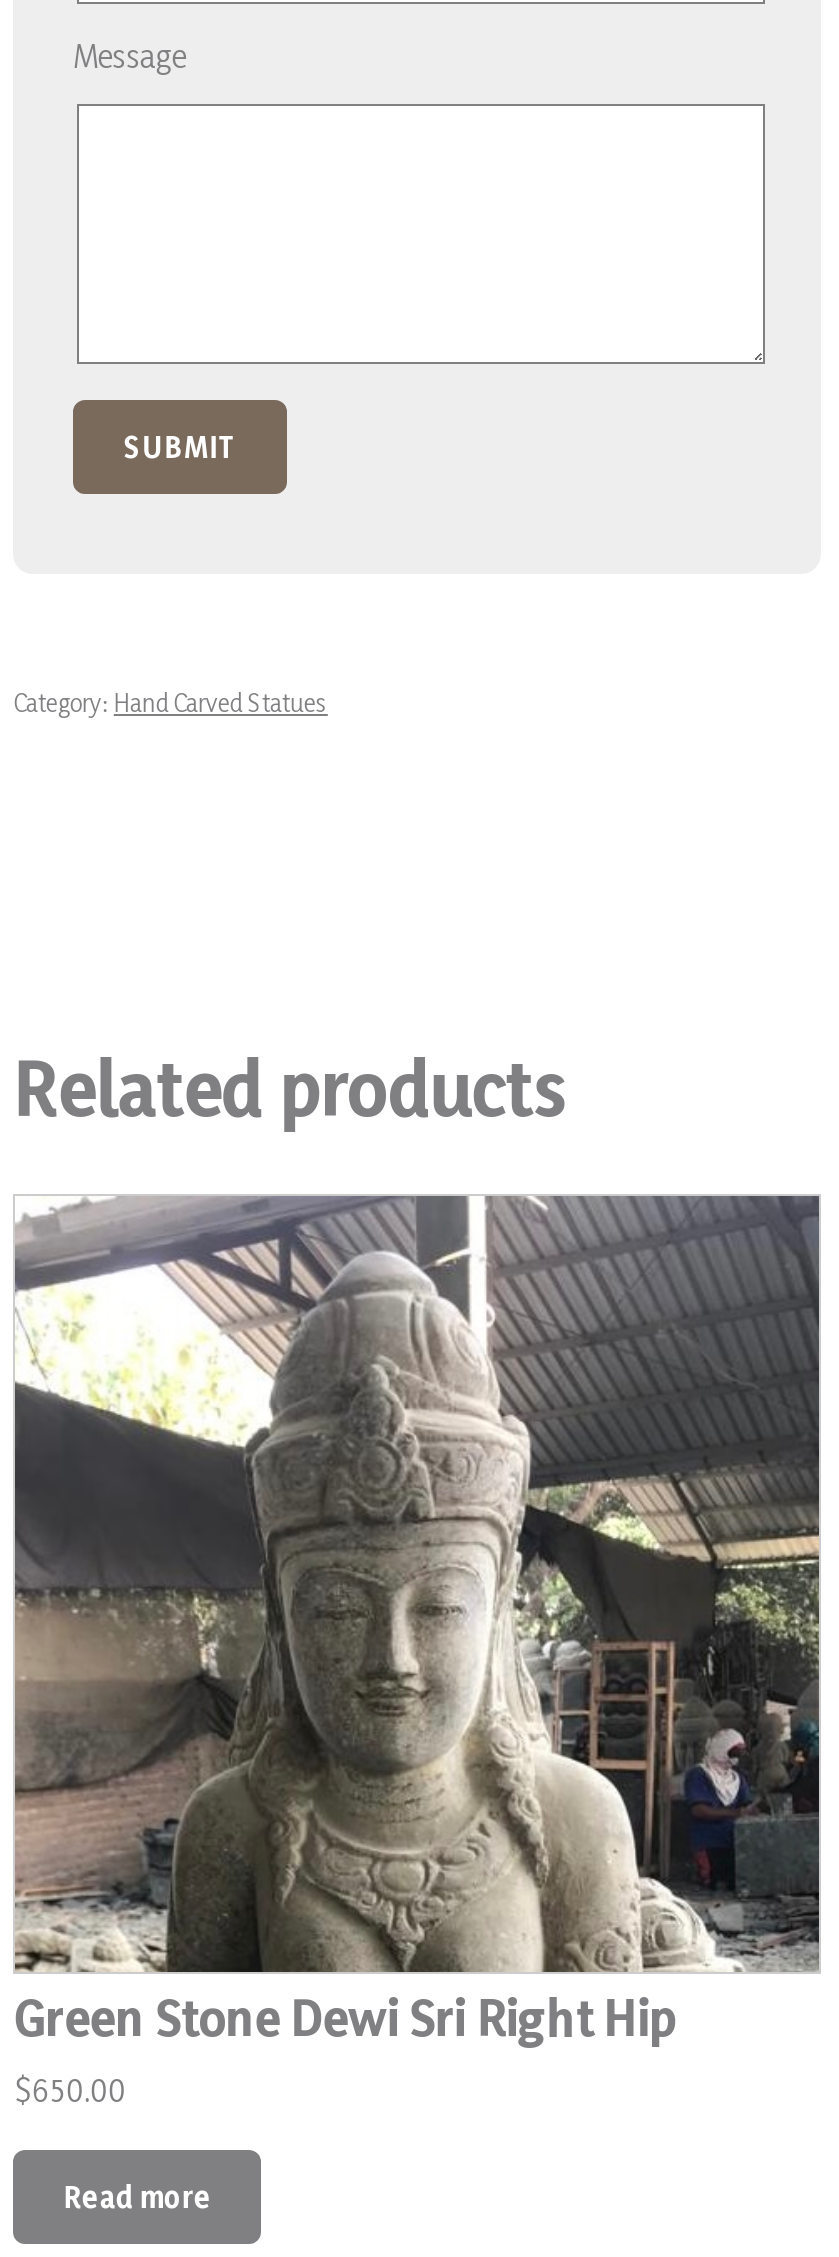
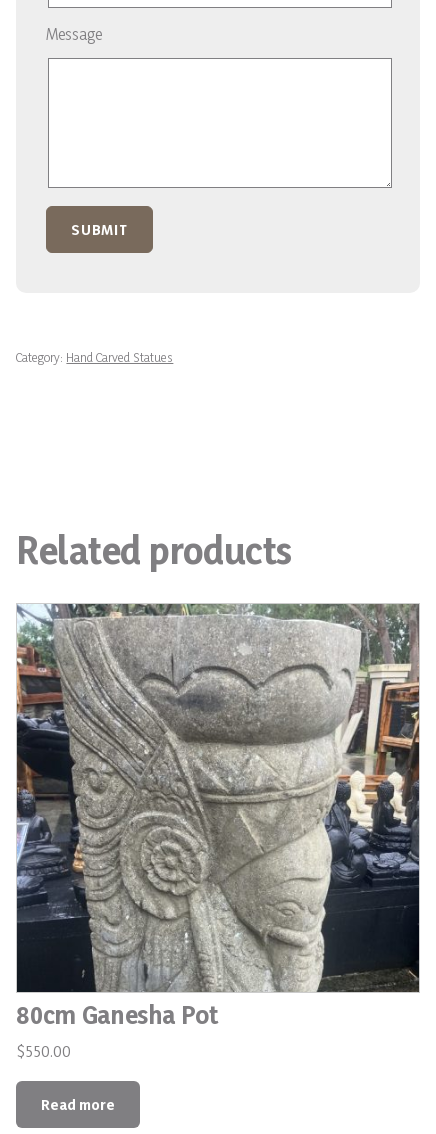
[13,1196,821,2110] [image] | Green Stone Dewi Sri Right Hip | $650.00 -> [16,603,420,1061] [image] | 80cm Ganesha Pot | $550.00

